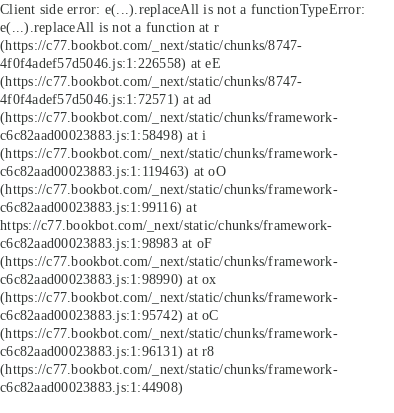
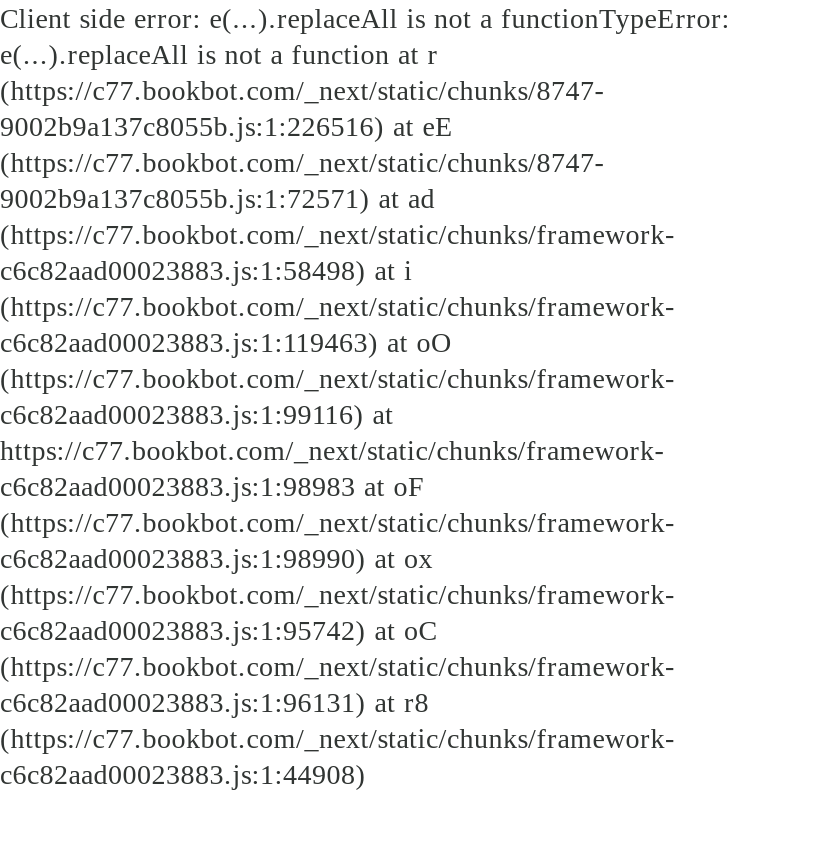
[0,55,221,71] 4f0f4adef57d5046.js:1:226558) at eE -> [0,110,454,142] 9002b9a137c8055b.js:1:226516) at eE
[0,91,211,107] 4f0f4adef57d5046.js:1:72571) at ad -> [0,182,435,214] 9002b9a137c8055b.js:1:72571) at ad

